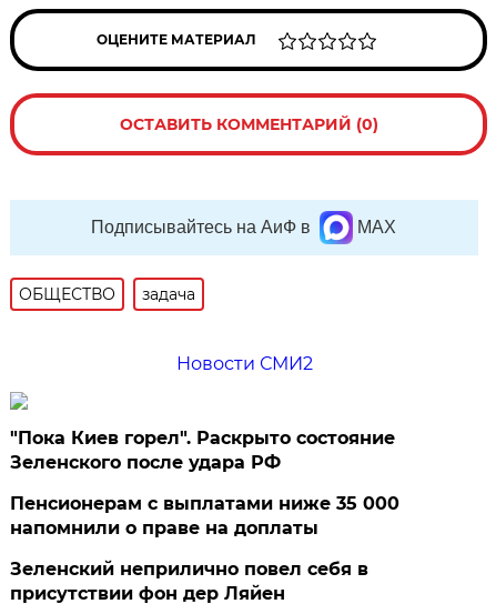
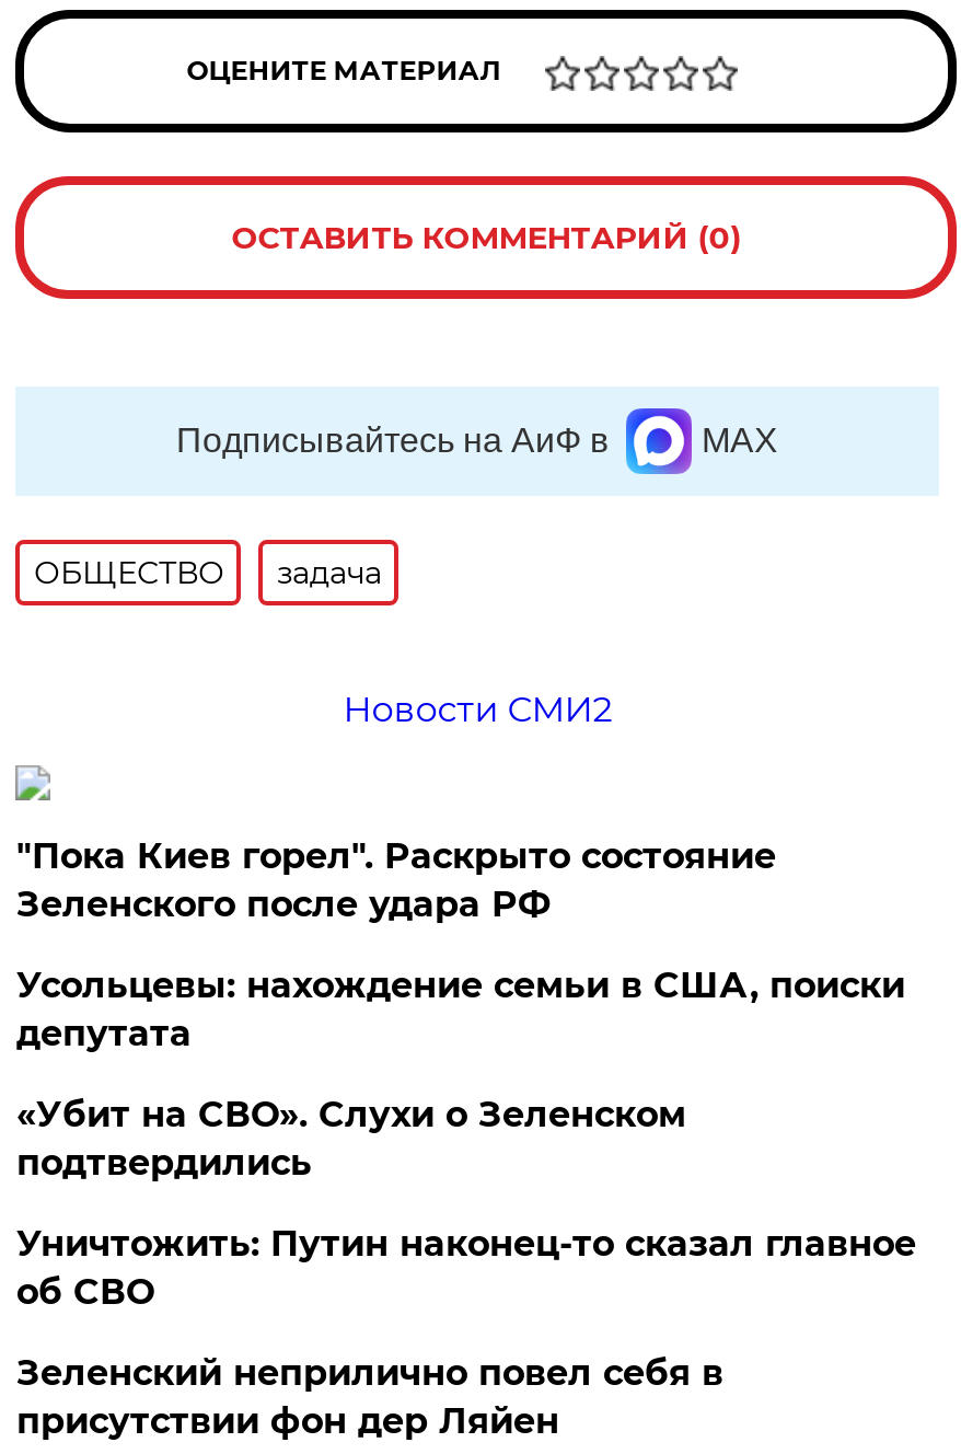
[10,493,400,538] Пенсионерам с выплатами ниже 35 000 | напомнили о праве на доплаты -> [16,965,916,1313] Усольцевы: нахождение семьи в США, поиски | депутата | «Убит на СВО». Слухи о Зеленском | подтвердились | Уничтожить: Путин наконец-то сказал главное | об СВО

